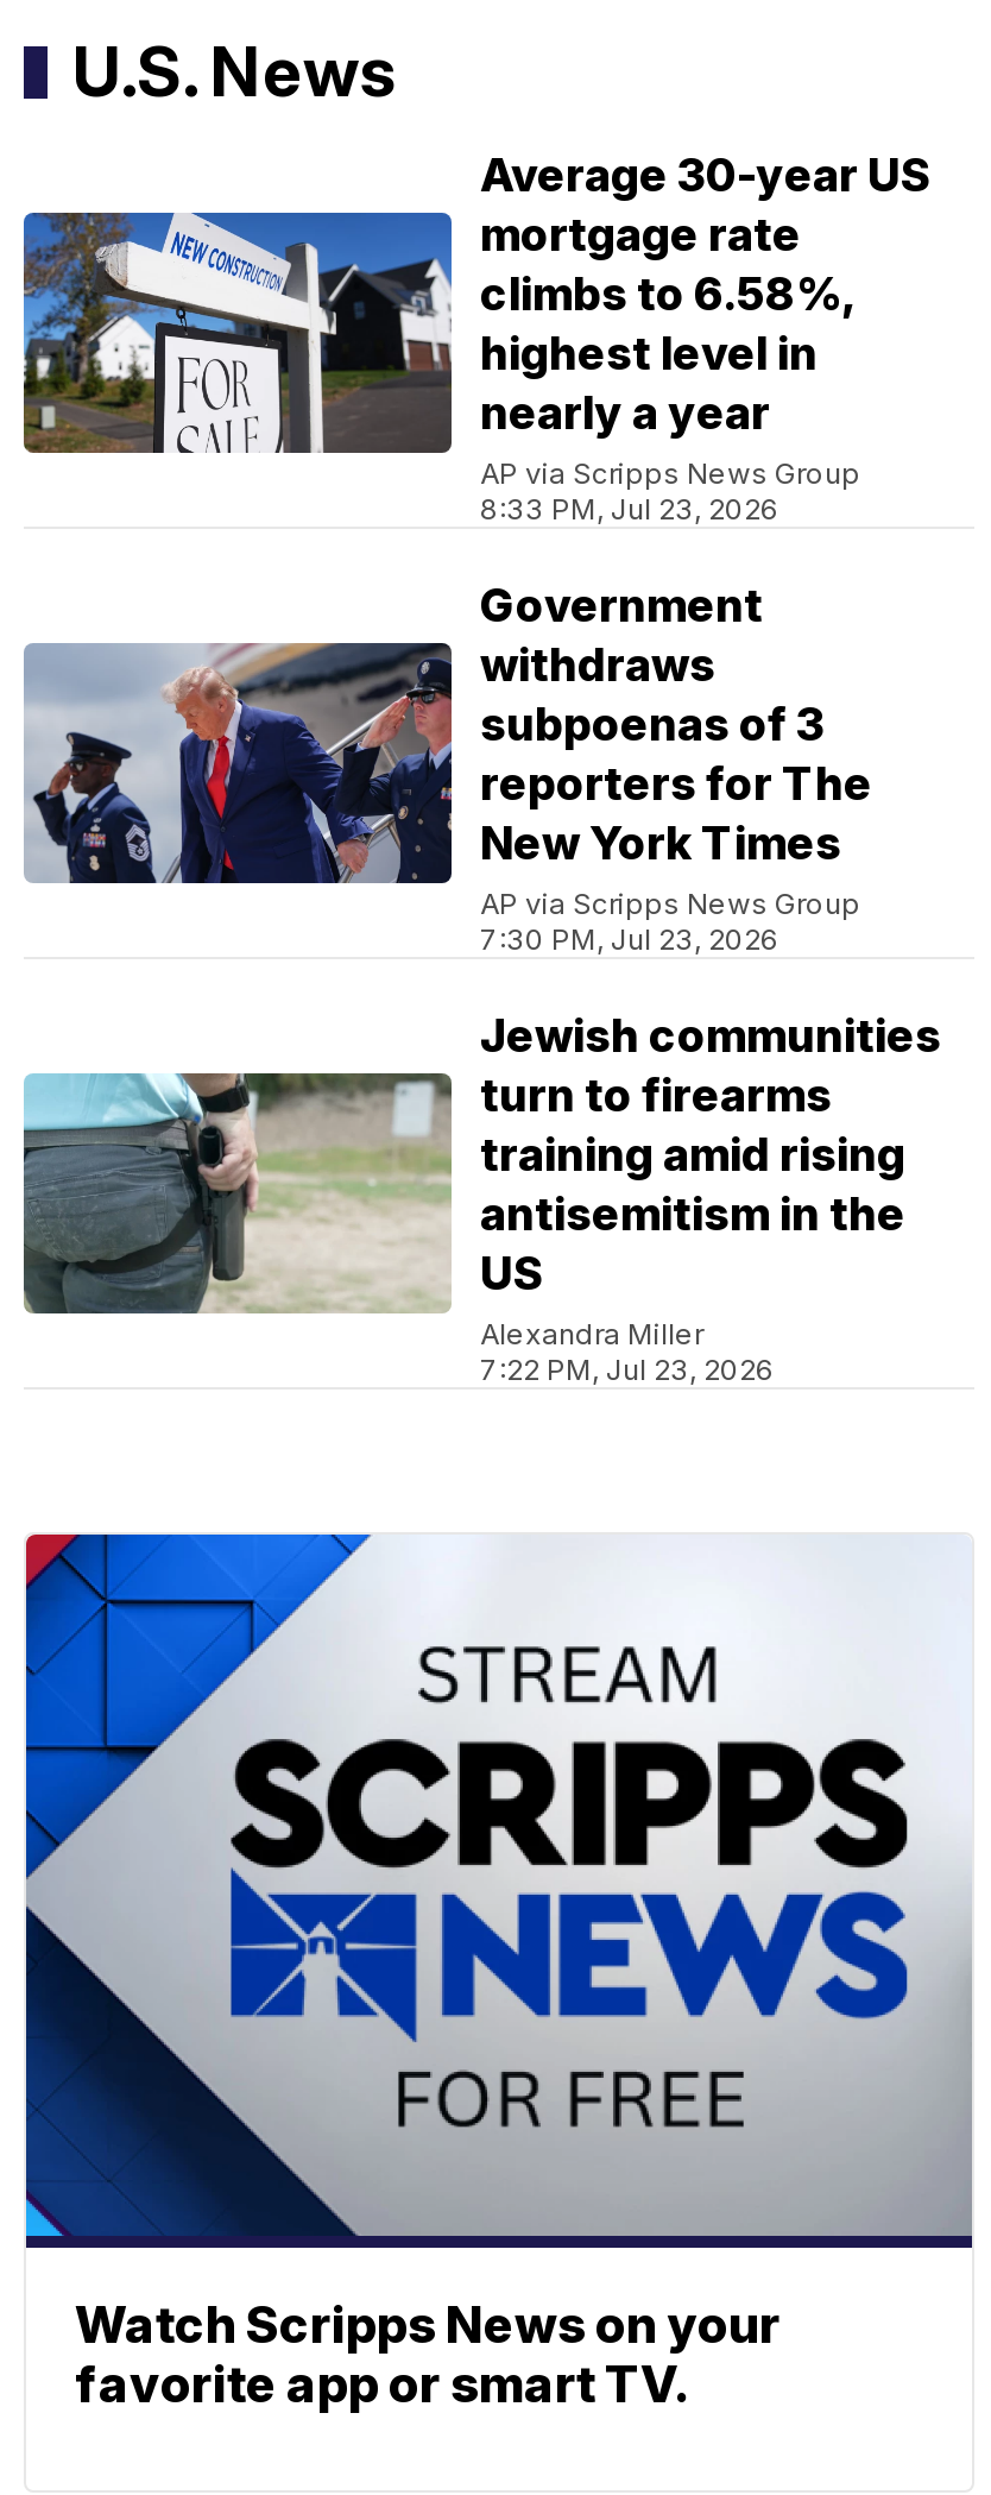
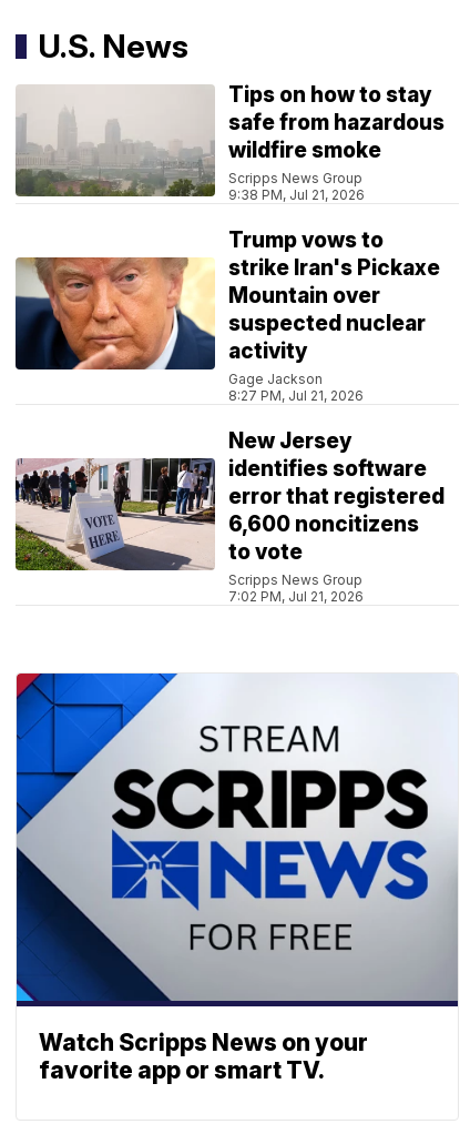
[24,150,932,528] [image] | Average 30-year US | mortgage rate | climbs to 6.58%, | highest level in | nearly a year | AP via Scripps News Group | 8:33 PM, Jul 23, 2026 -> [14,83,445,204] [image] | Tips on how to stay | safe from hazardous | wildfire smoke | Scripps News Group | 9:38 PM, Jul 21, 2026
[26,580,872,958] [image] | Government | withdraws | subpoenas of 3 | reporters for The | New York Times | AP via Scripps News Group | 7:30 PM, Jul 23, 2026 -> [16,228,440,404] [image] | Trump vows to | strike Iran's Pickaxe | Mountain over | suspected nuclear | activity | Gage Jackson | 8:27 PM, Jul 21, 2026
[21,1010,941,1388] [image] | Jewish communities | turn to firearms | training amid rising | antisemitism in the | US | Alexandra Miller | 7:22 PM, Jul 23, 2026 -> [14,429,445,605] [image] | New Jersey | identifies software | error that registered | 6,600 noncitizens | to vote | Scripps News Group | 7:02 PM, Jul 21, 2026

